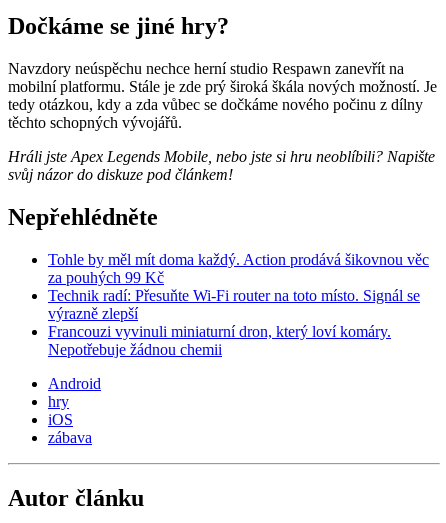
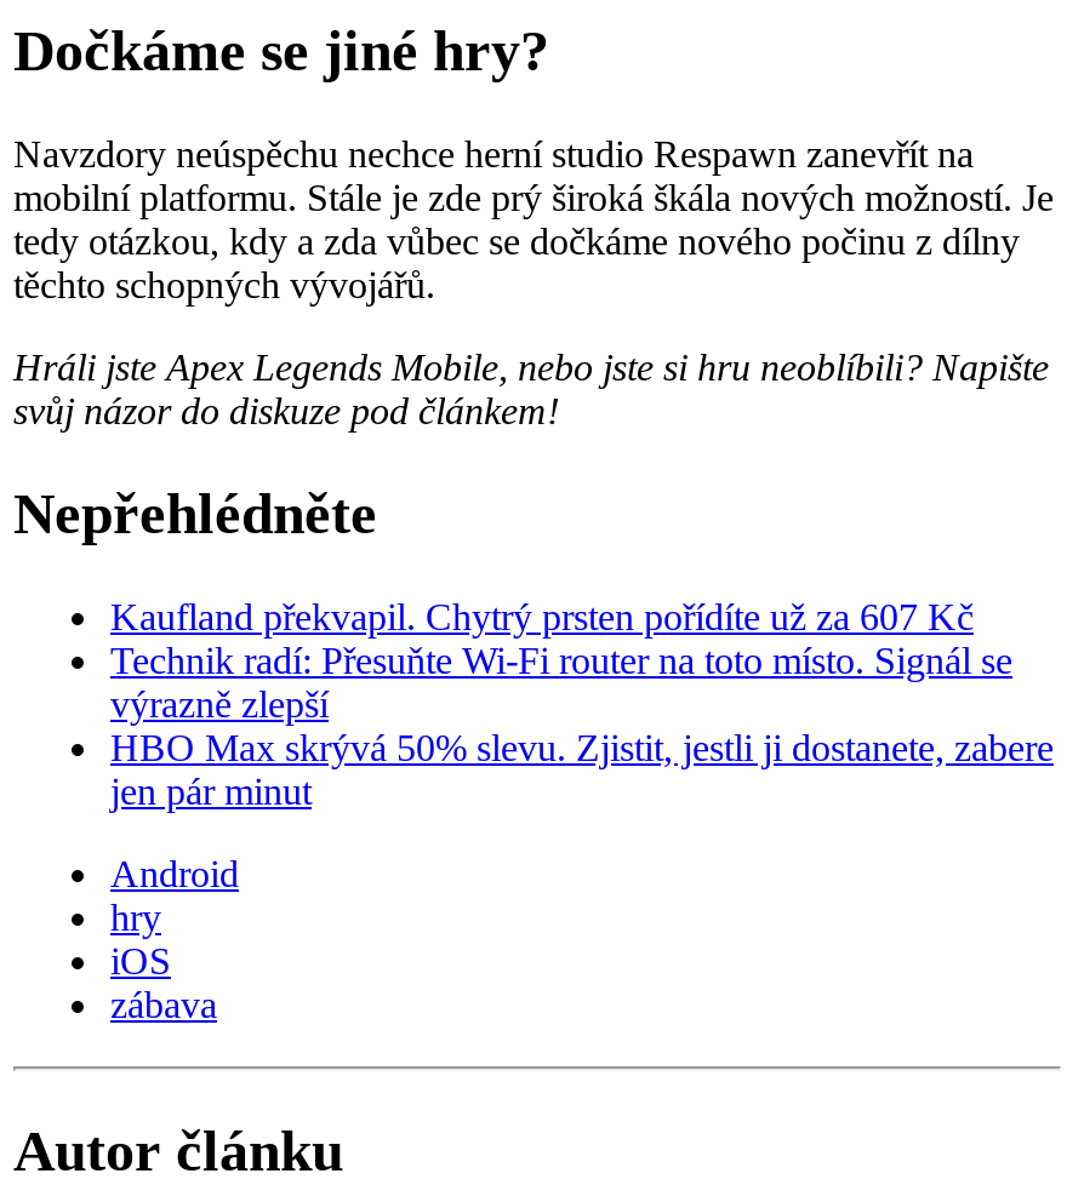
[48,251,429,286] Tohle by měl mít doma každý. Action prodává šikovnou věc | za pouhých 99 Kč -> [110,596,974,637] Kaufland překvapil. Chytrý prsten pořídíte už za 607 Kč
[48,323,391,358] Francouzi vyvinuli miniaturní dron, který loví komáry. | Nepotřebuje žádnou chemii -> [110,727,1054,812] HBO Max skrývá 50% slevu. Zjistit, jestli ji dostanete, zabere | jen pár minut

